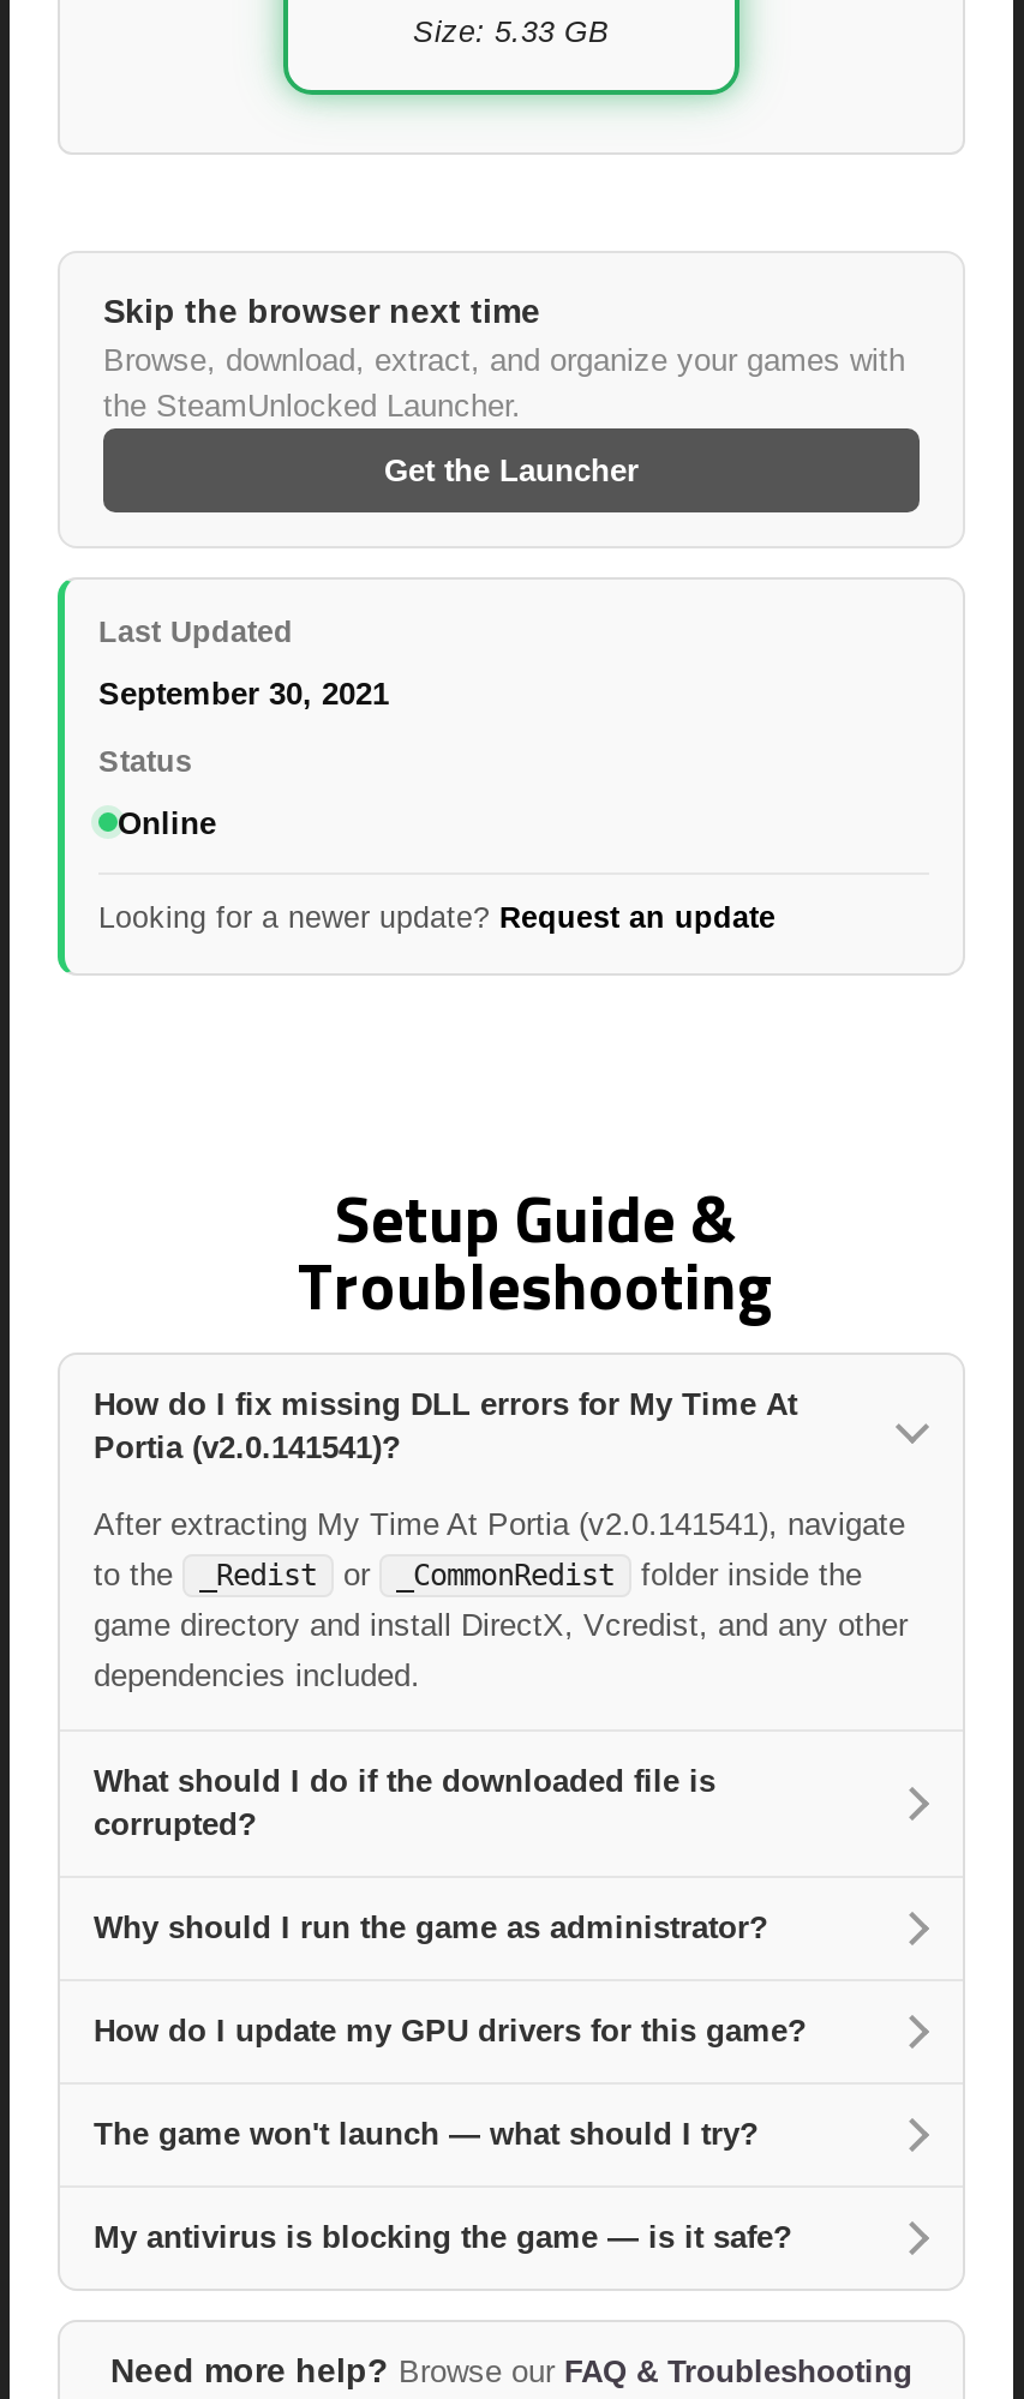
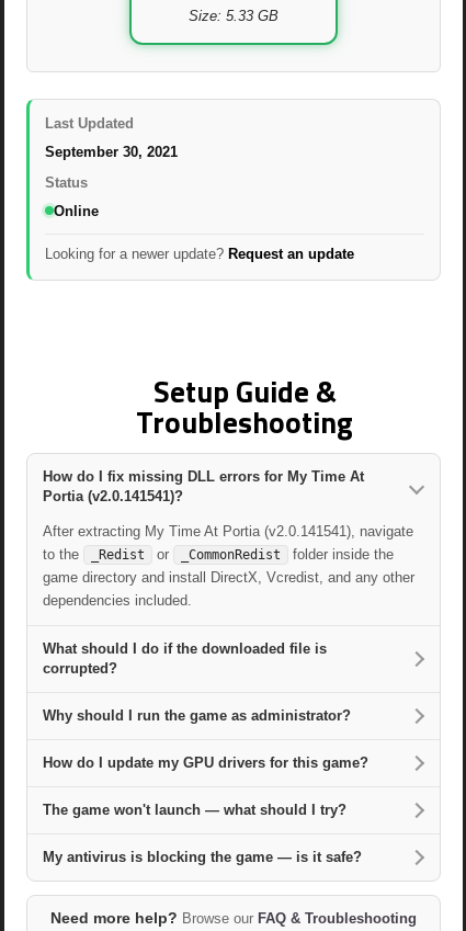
[103,291,905,487] Skip the browser next time | Browse, download, extract, and organize your games with | the SteamUnlocked Launcher. | Get the Launcher -> none

